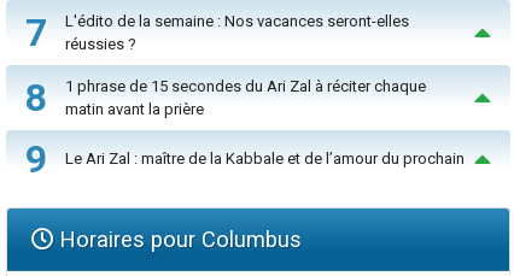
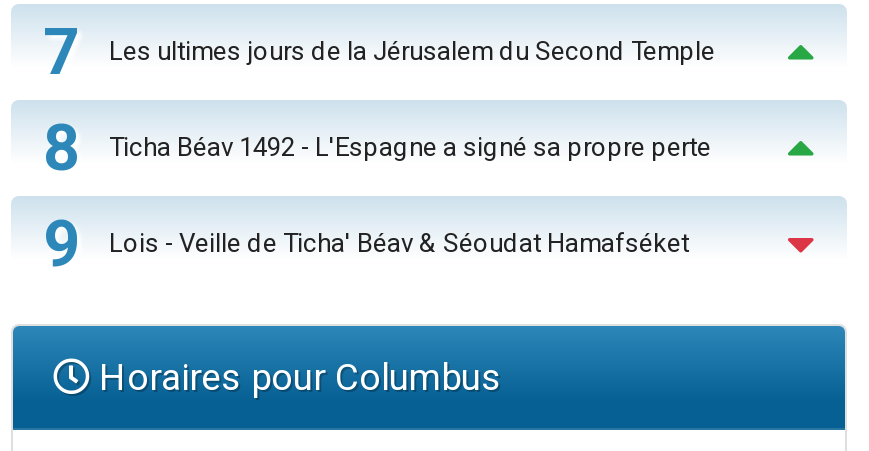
[65,12,409,53] L'édito de la semaine : Nos vacances seront-elles | réussies ? -> [109,36,715,66] Les ultimes jours de la Jérusalem du Second Temple
[65,77,426,118] 1 phrase de 15 secondes du Ari Zal à réciter chaque | matin avant la prière -> [109,132,711,162] Ticha Béav 1492 - L'Espagne a signé sa propre perte
[65,150,465,168] Le Ari Zal : maître de la Kabbale et de l’amour du prochain -> [109,228,689,258] Lois - Veille de Ticha' Béav & Séoudat Hamafséket

